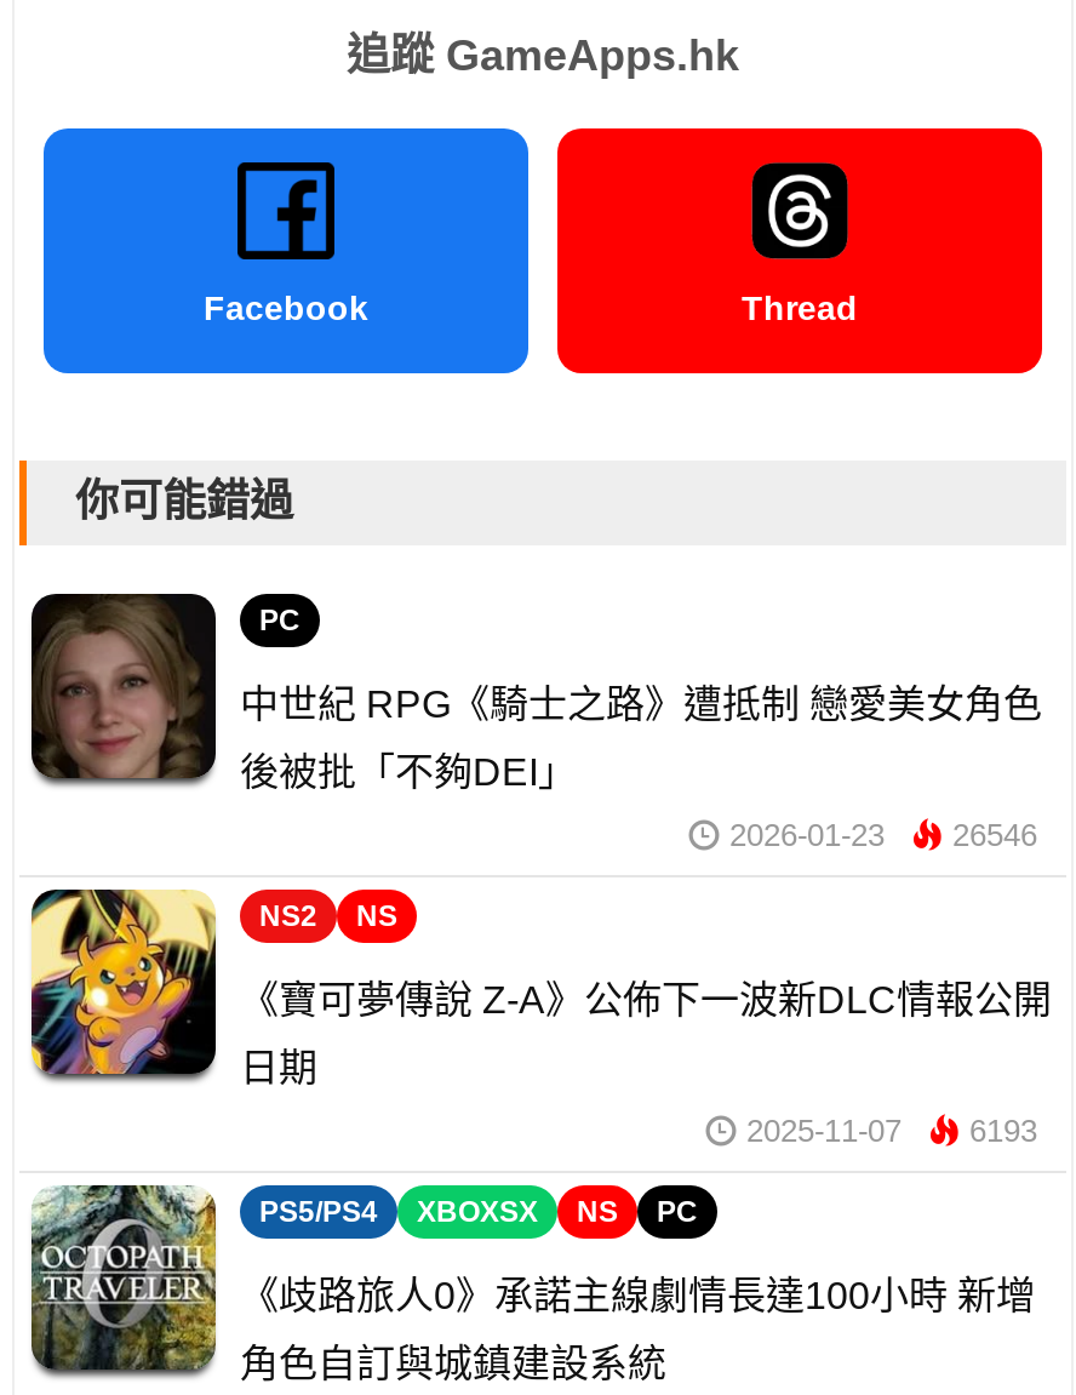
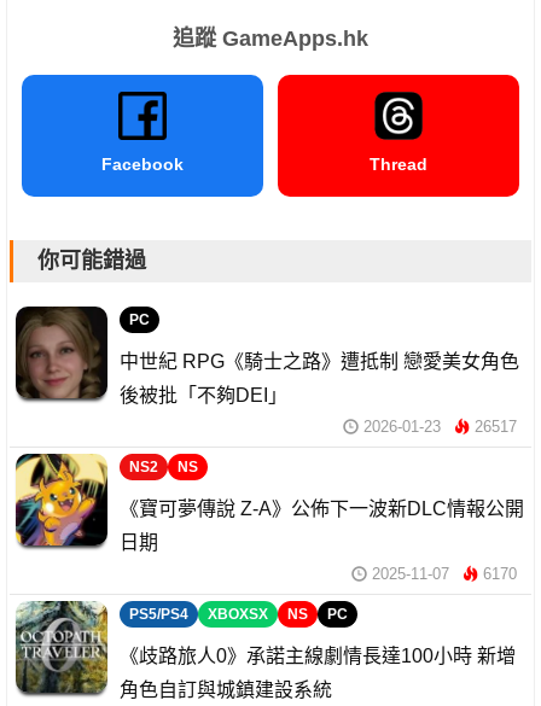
[729,816,1037,853] 2026-01-23 26546 -> [363,417,517,435] 2026-01-23 26517
[746,1112,1037,1148] 2025-11-07 6193 -> [372,565,517,583] 2025-11-07 6170

